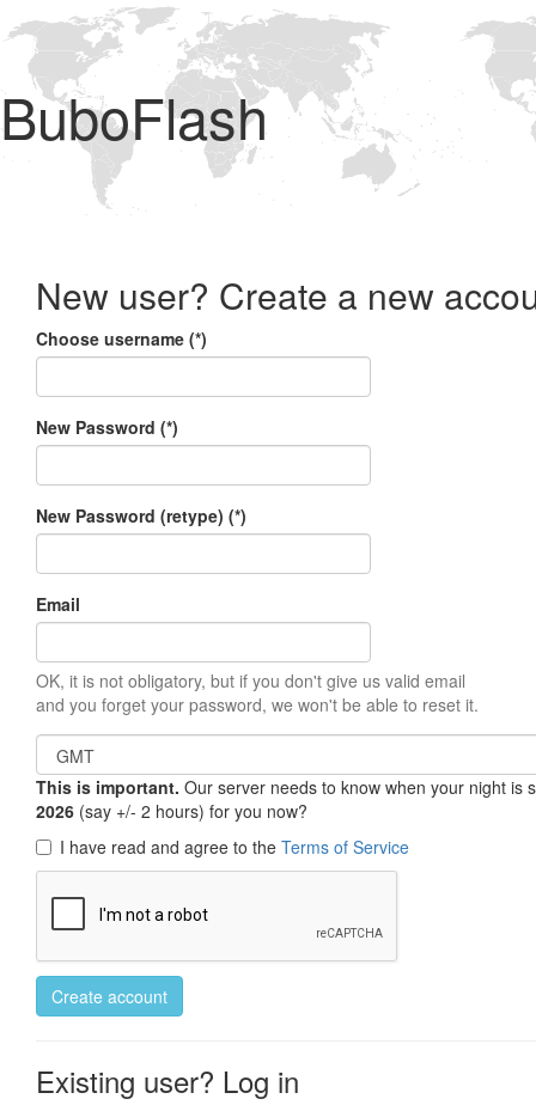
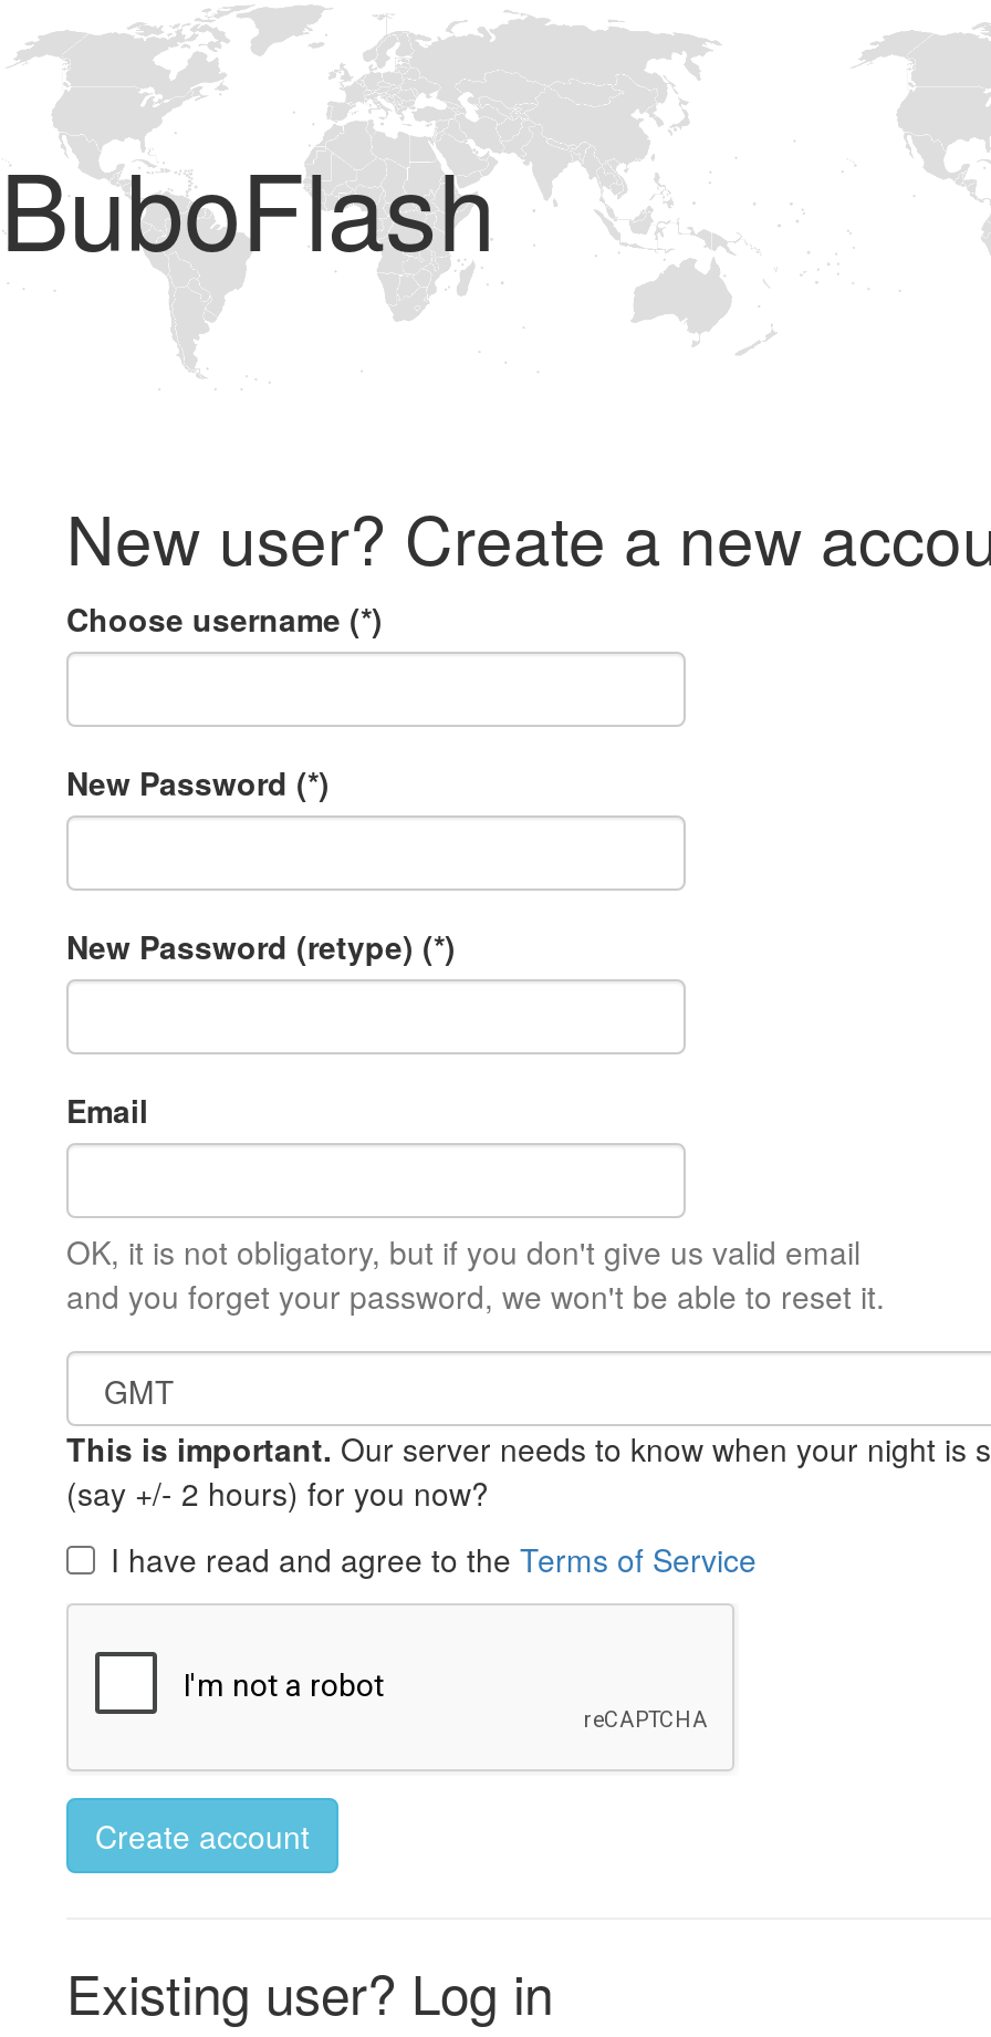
[36,799,307,823] 2026 (say +/- 2 hours) for you now? -> [66,1470,489,1515] (say +/- 2 hours) for you now?

